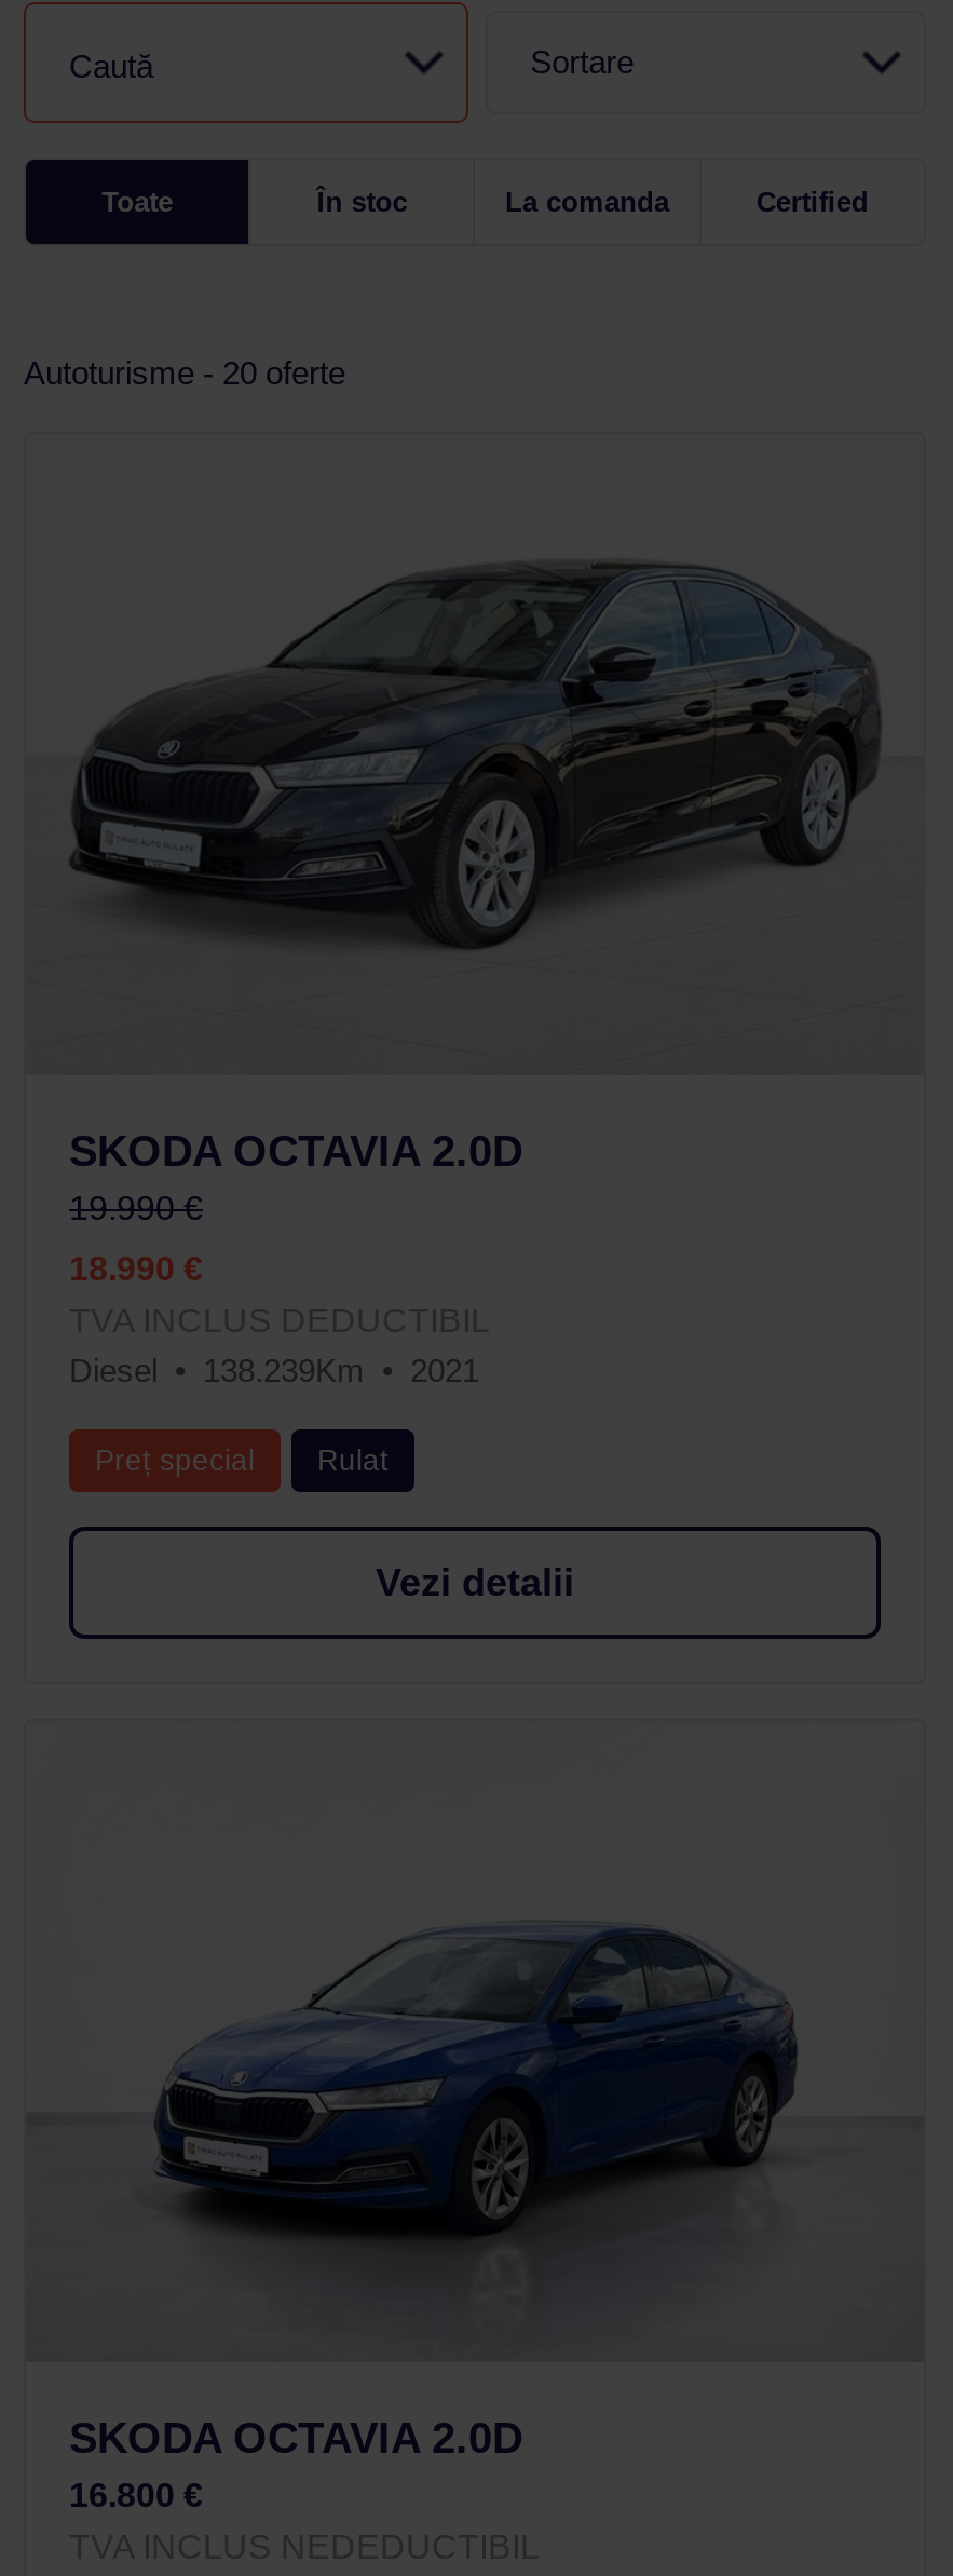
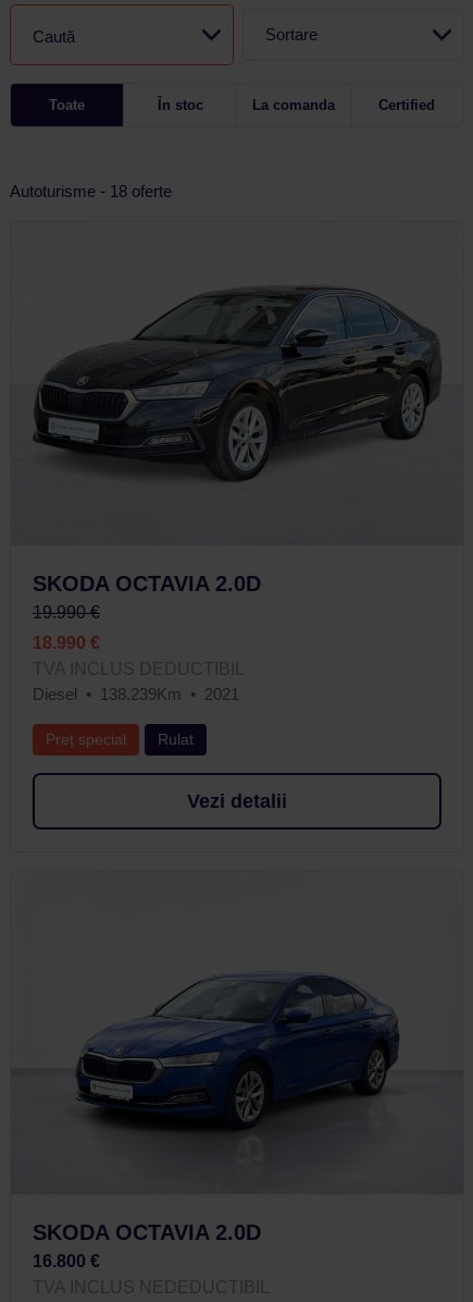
[24,354,345,391] Autoturisme - 20 oferte -> [10,182,172,200] Autoturisme - 18 oferte

